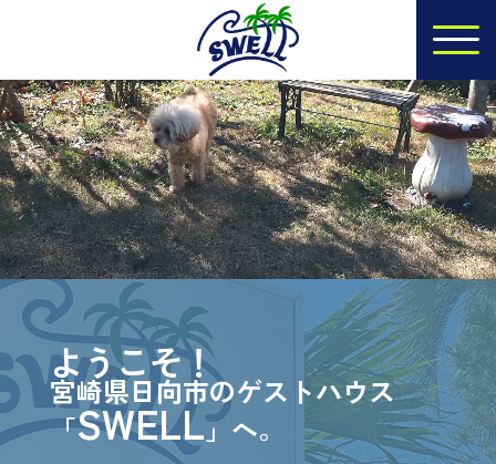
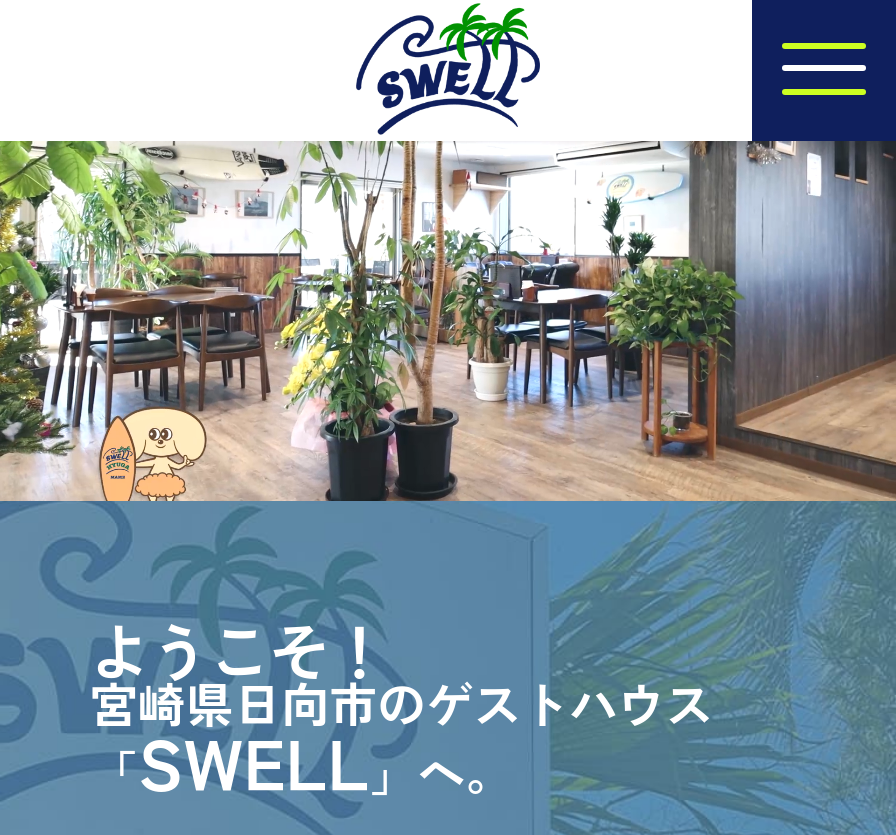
[3,79,493,280] [image] -> [6,139,890,503] [image]

